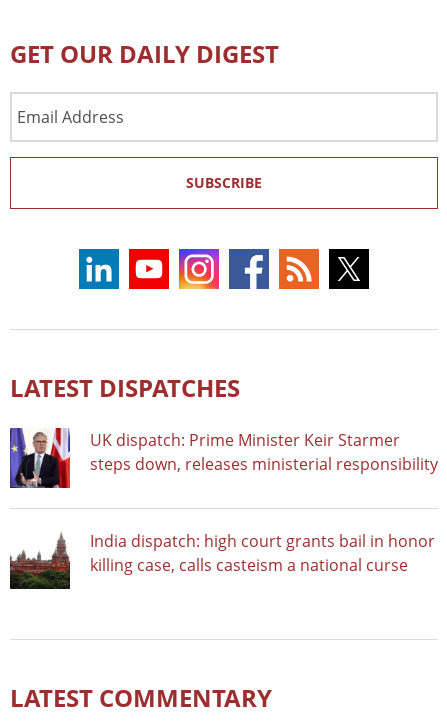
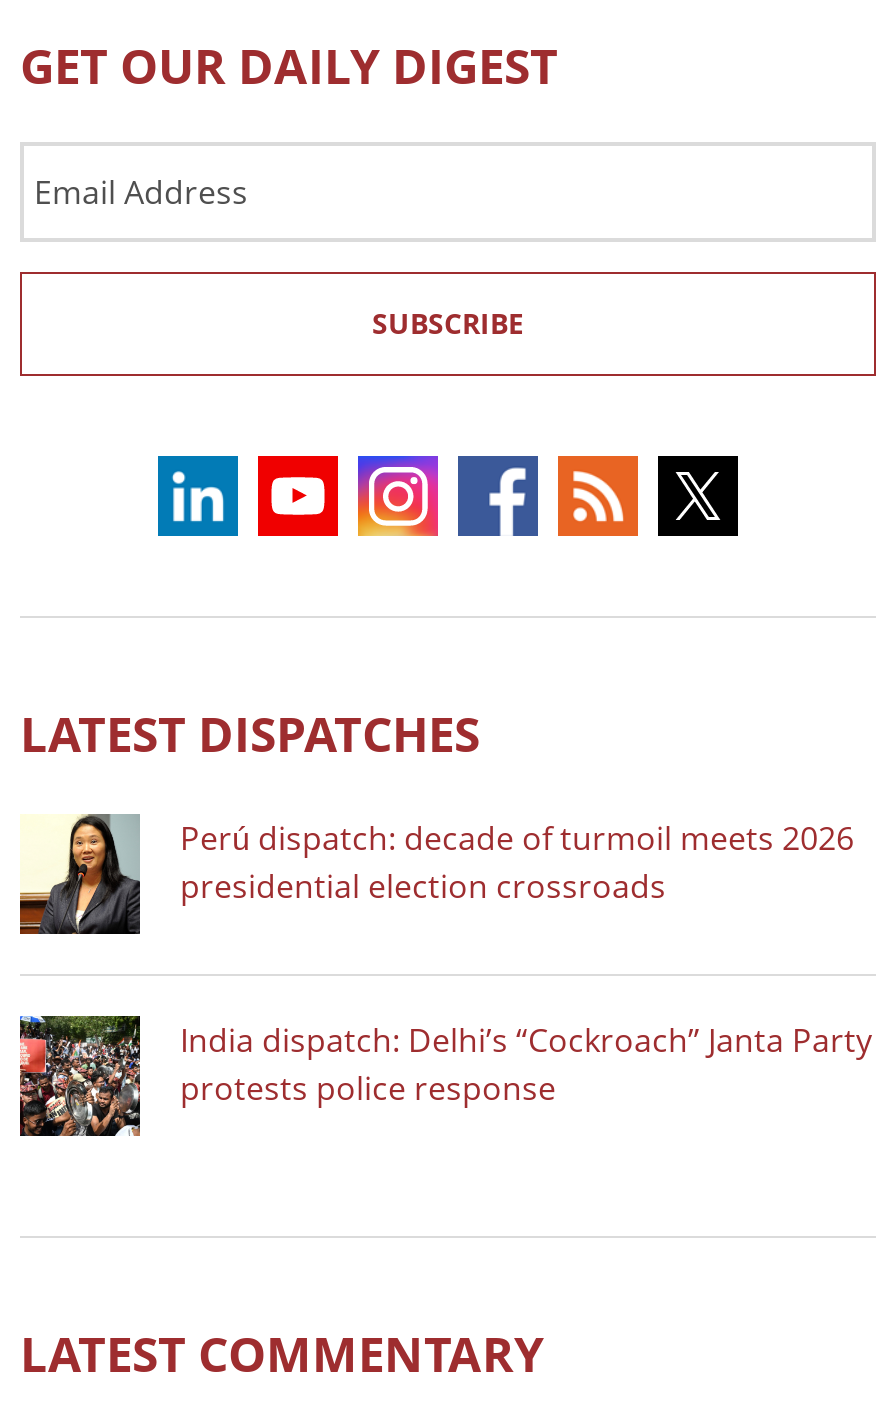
[9,427,438,489] [image] | UK dispatch: Prime Minister Keir Starmer | steps down, releases ministerial responsibility -> [18,812,854,936] [image] | Perú dispatch: decade of turmoil meets 2026 | presidential election crossroads
[10,529,435,590] [image] | India dispatch: high court grants bail in honor | killing case, calls casteism a national curse -> [18,1014,872,1138] [image] | India dispatch: Delhi’s “Cockroach” Janta Party | protests police response

